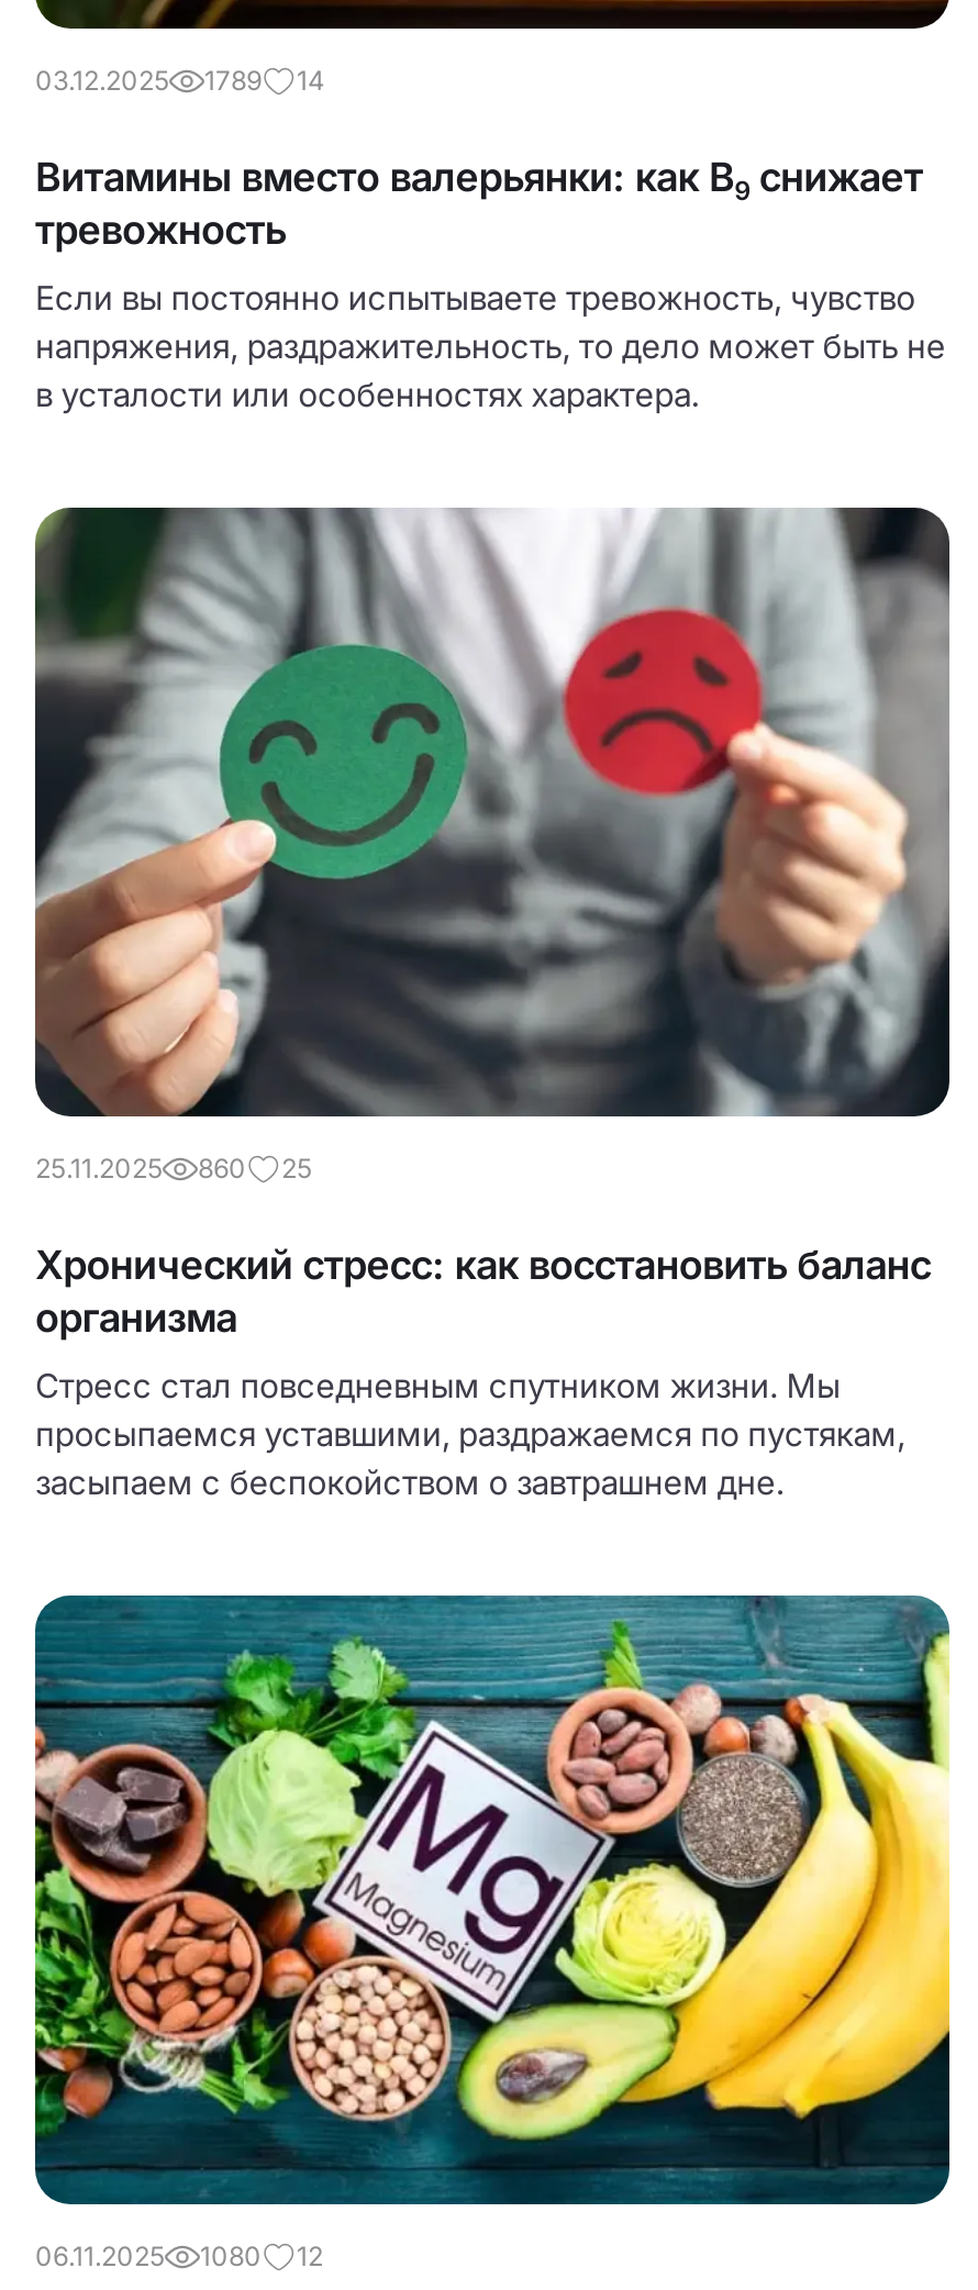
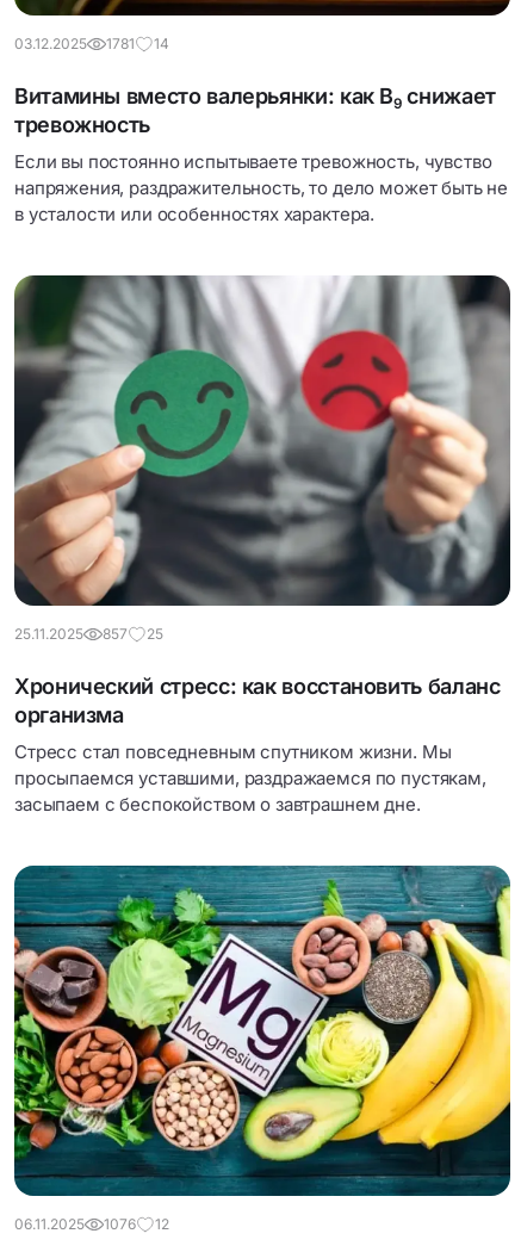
[35,63,325,96] 03.12.2025 1789 14 -> [14,34,169,52] 03.12.2025 1781 14
[35,1152,312,1185] 25.11.2025 860 25 -> [14,625,163,643] 25.11.2025 857 25
[35,2240,323,2273] 06.11.2025 1080 12 -> [14,1215,169,1233] 06.11.2025 1076 12

